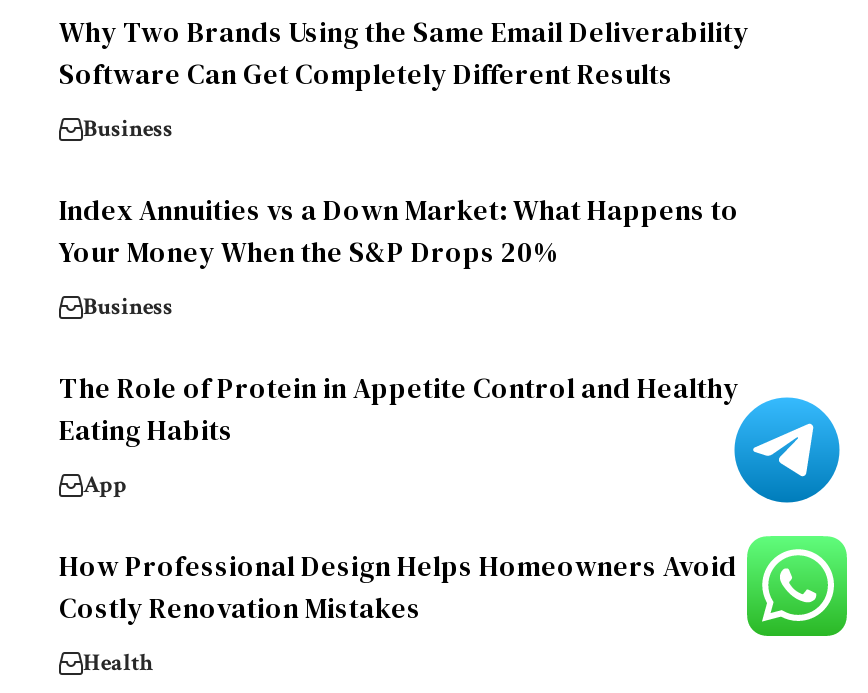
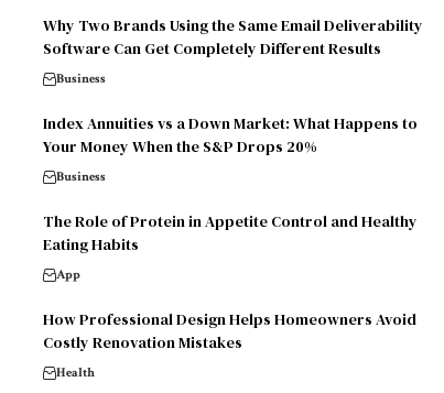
[731,396,843,506] [image] -> none
[745,534,849,638] [image] -> none

